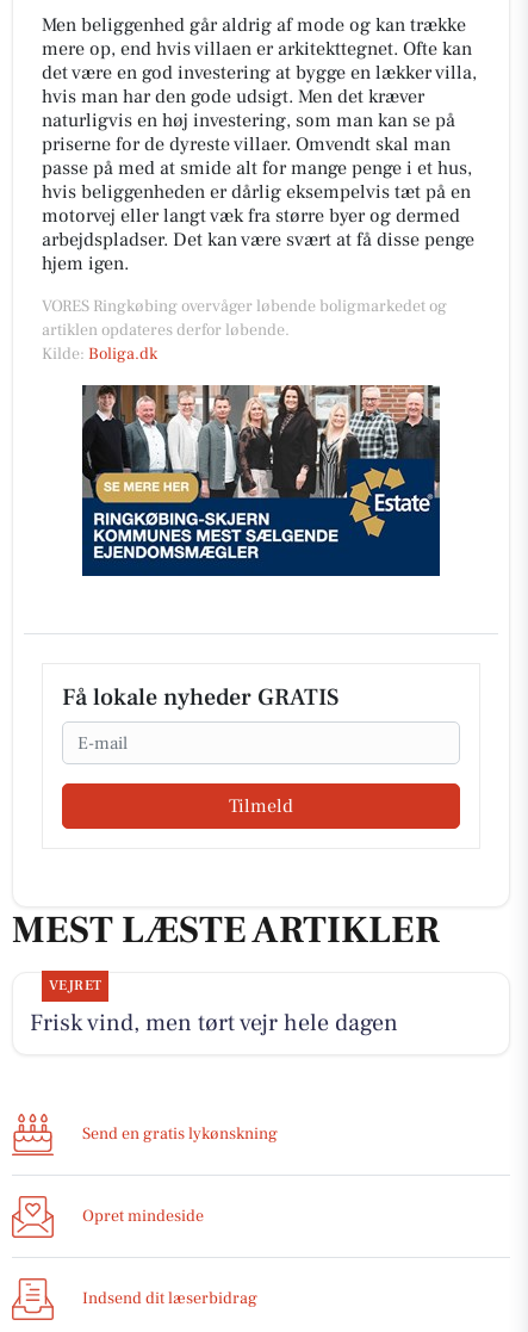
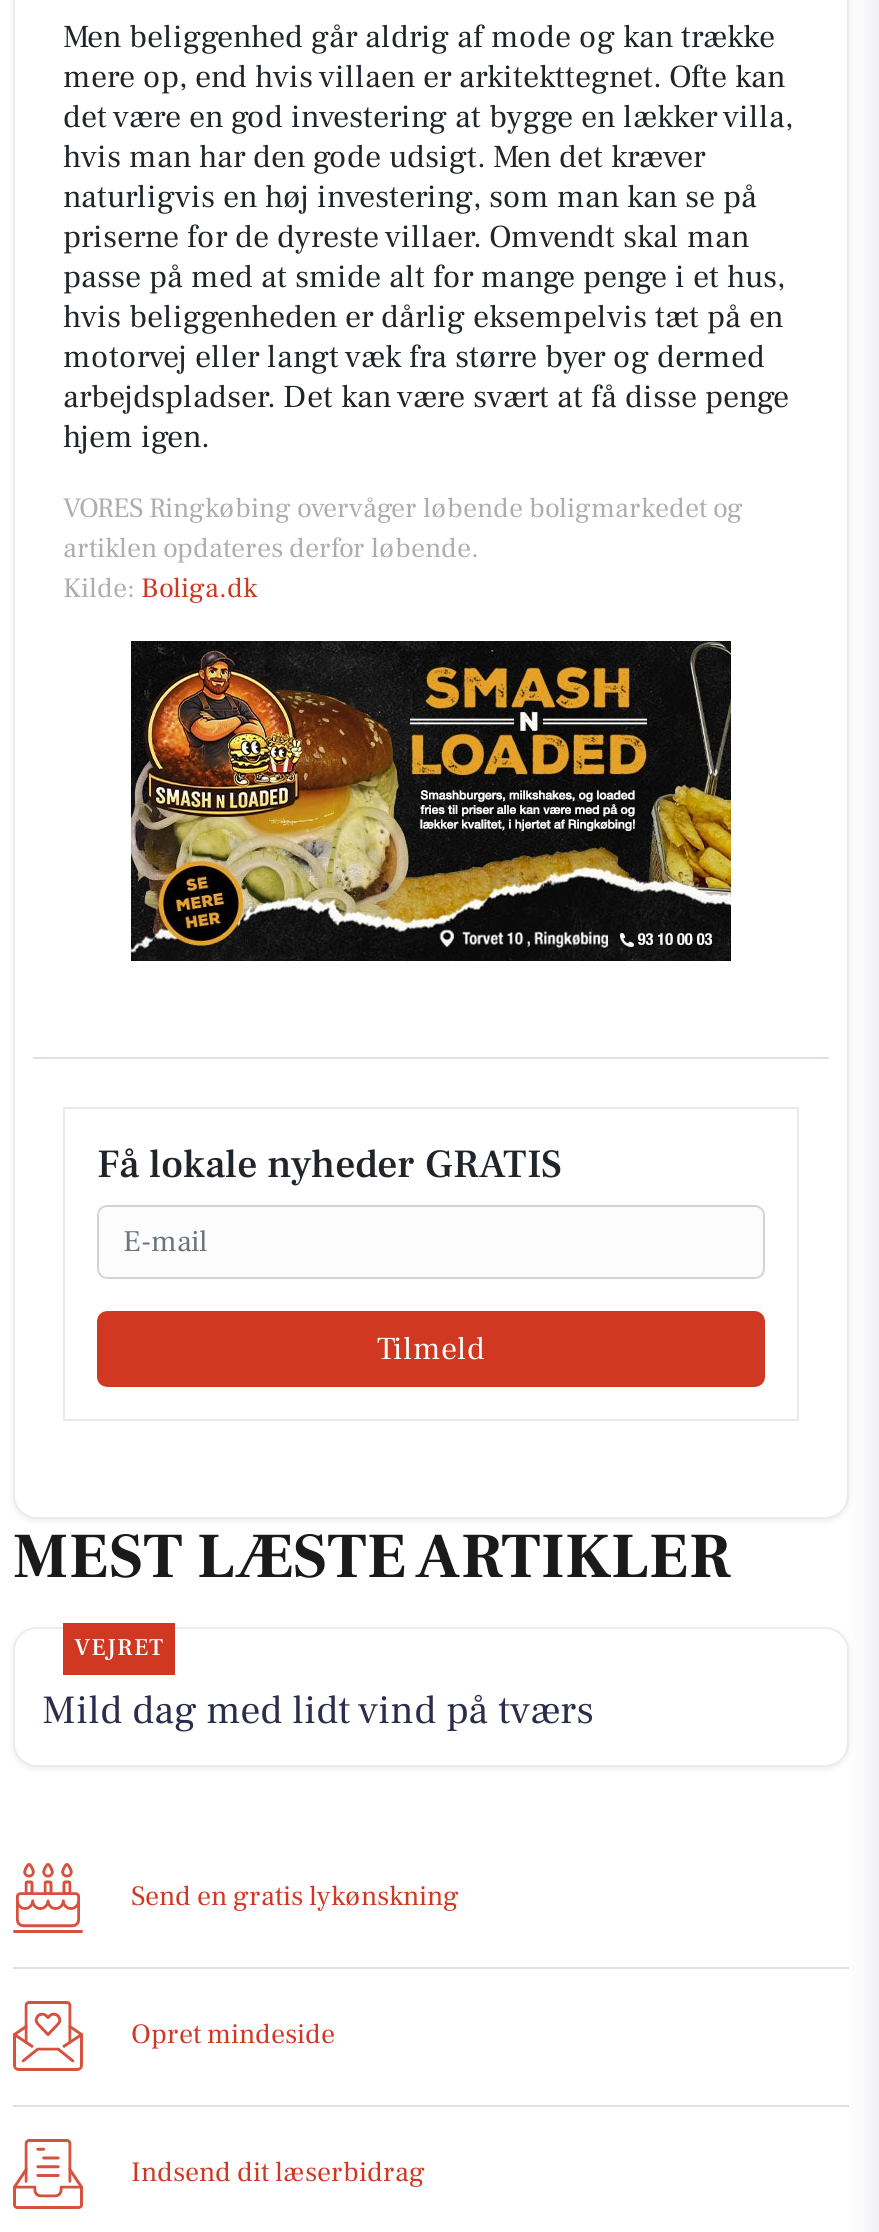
[81,384,441,577] [image] -> [129,638,733,964] [image]
[29,1007,398,1038] Frisk vind, men tørt vejr hele dagen -> [42,1686,594,1738] Mild dag med lidt vind på tværs

